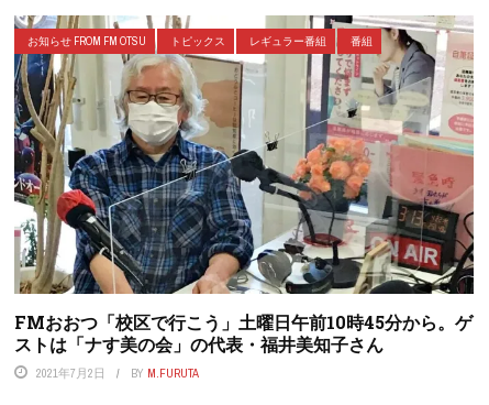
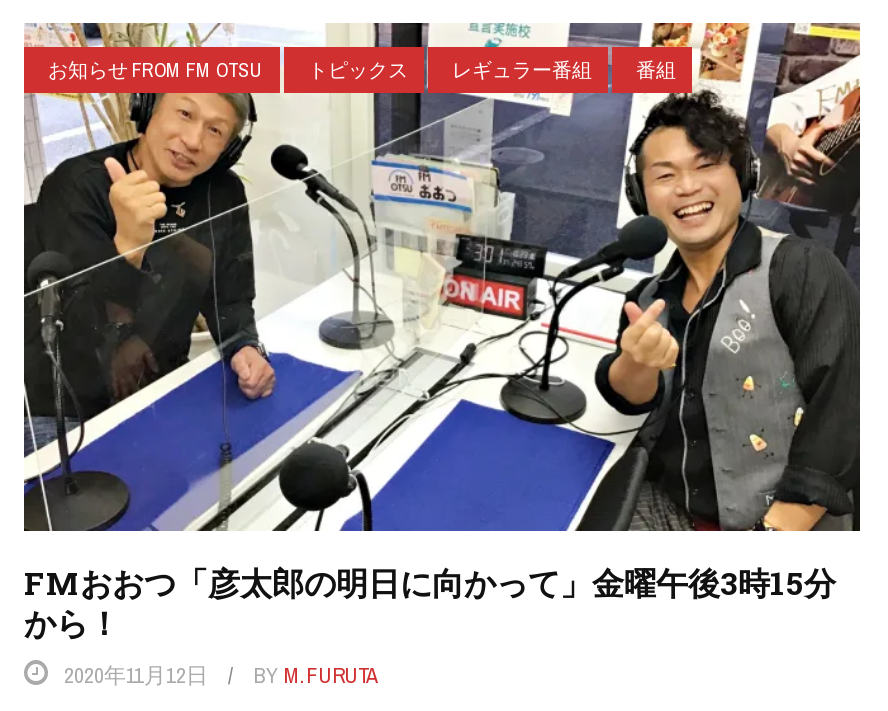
[13,14,475,381] [image] | FMおおつ「校区で行こう」土曜日午前10時45分から。ゲ | ストは「ナす美の会」の代表・福井美知子さん | 2021年7月2日 -> [22,20,862,688] [image] | FMおおつ「彦太郎の明日に向かって」金曜午後3時15分 | から！ | 2020年11月12日

